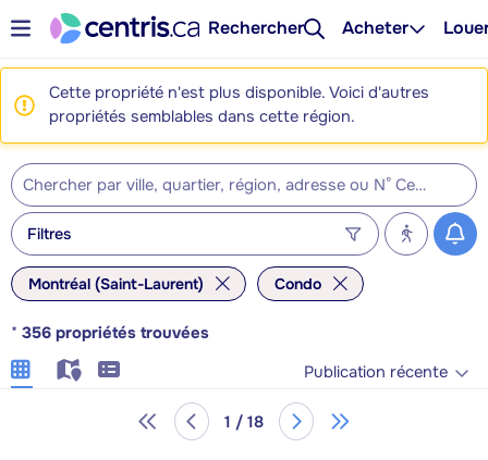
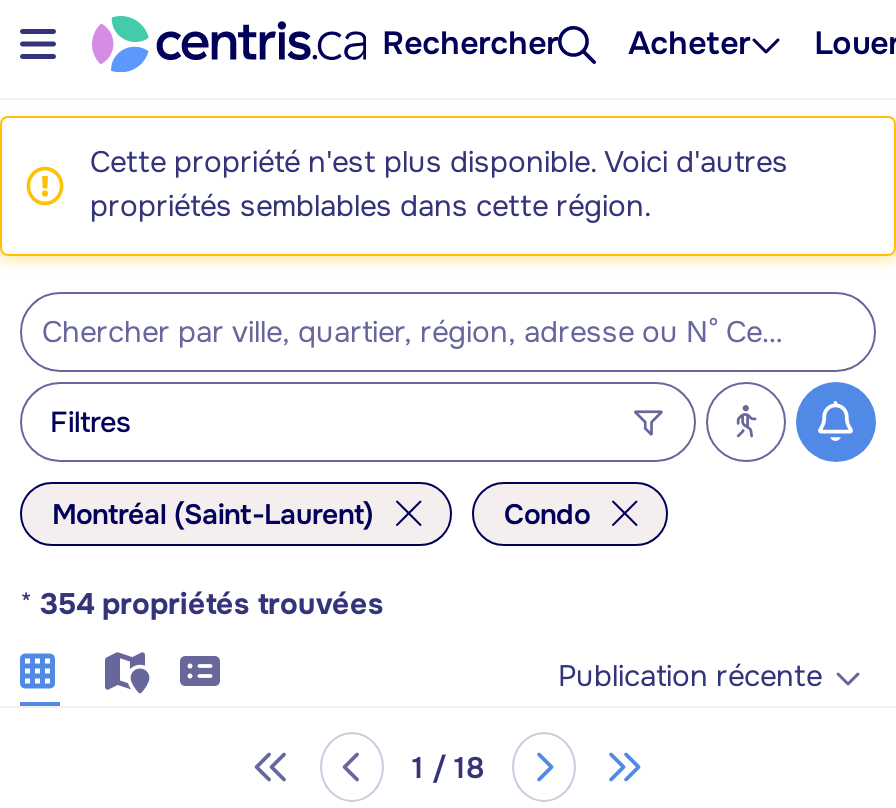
[11,323,209,344] * 356 propriétés trouvées -> [20,586,384,624] * 354 propriétés trouvées

